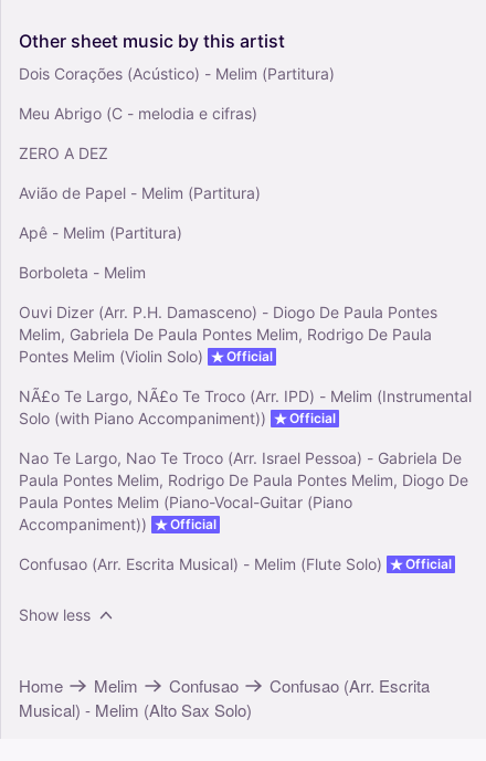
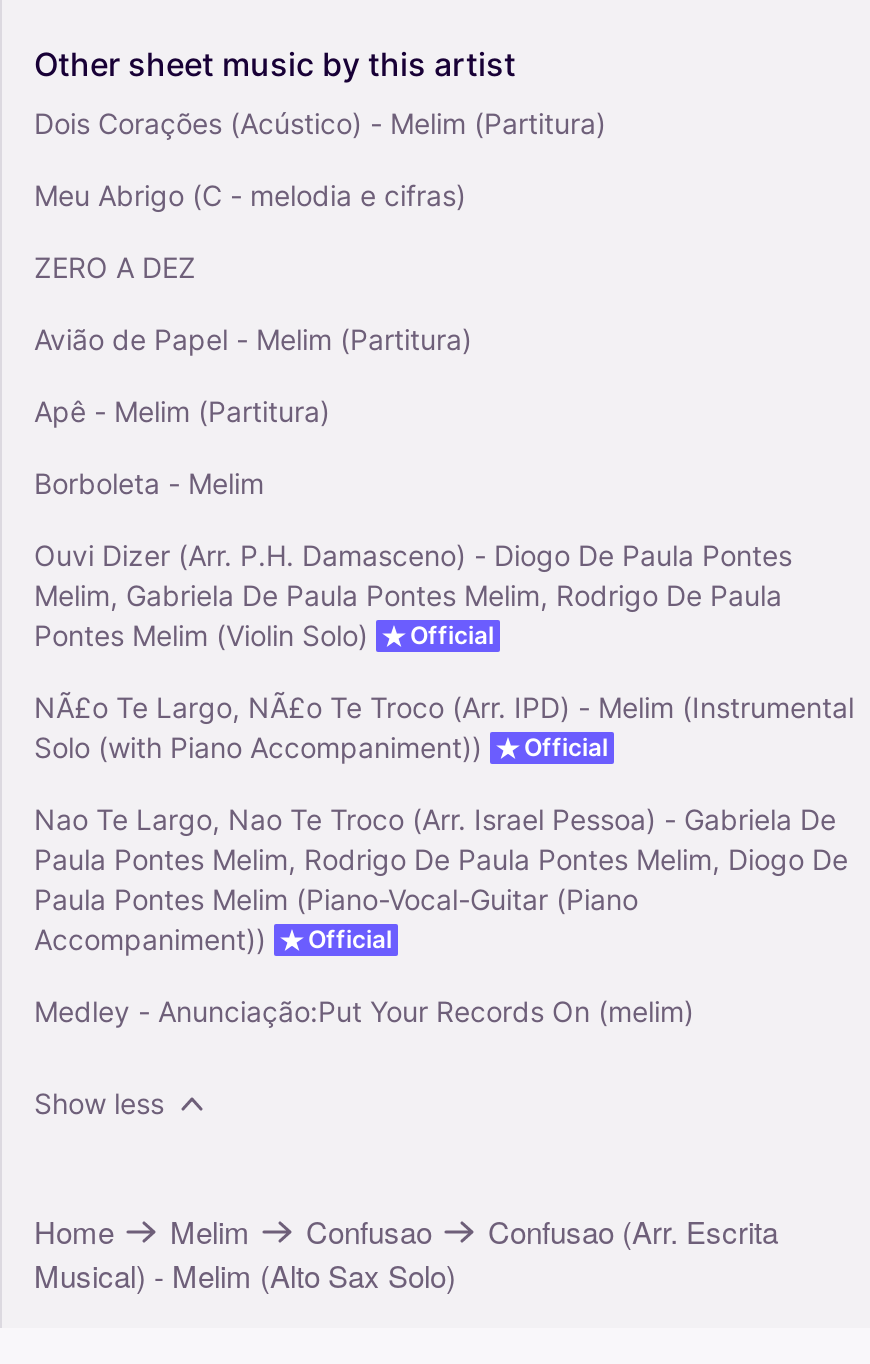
[19,555,452,573] Confusao (Arr. Escrita Musical) - Melim (Flute Solo) | Official -> [34,994,694,1028] Medley - Anunciação:Put Your Records On (melim)

